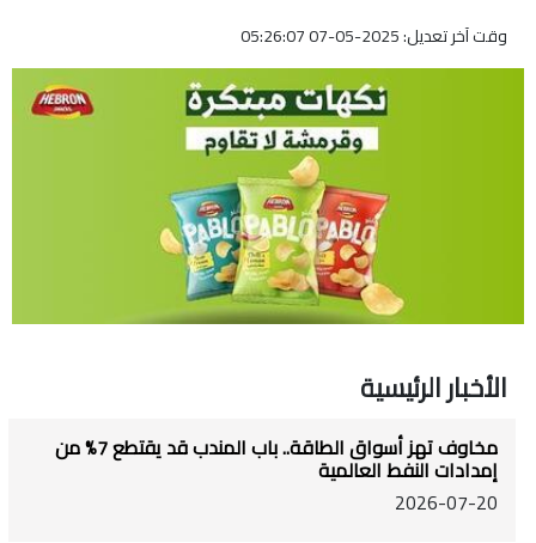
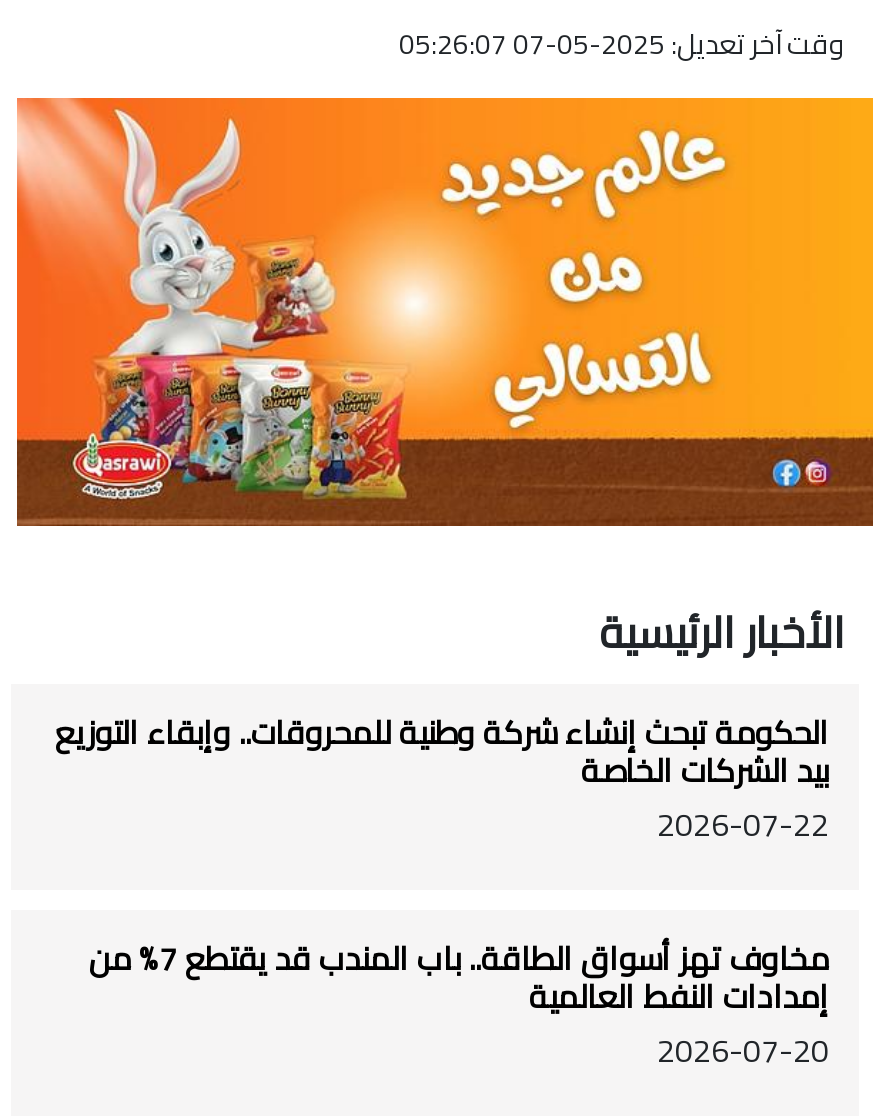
[11,67,525,325] [image] -> [15,96,875,528] [image]
none -> [55,702,829,854] الحكومة تبحث إنشاء شركة وطنية للمحروقات.. وإبقاء التوزيع | بيد الشركات الخاصة | 2026-07-22

